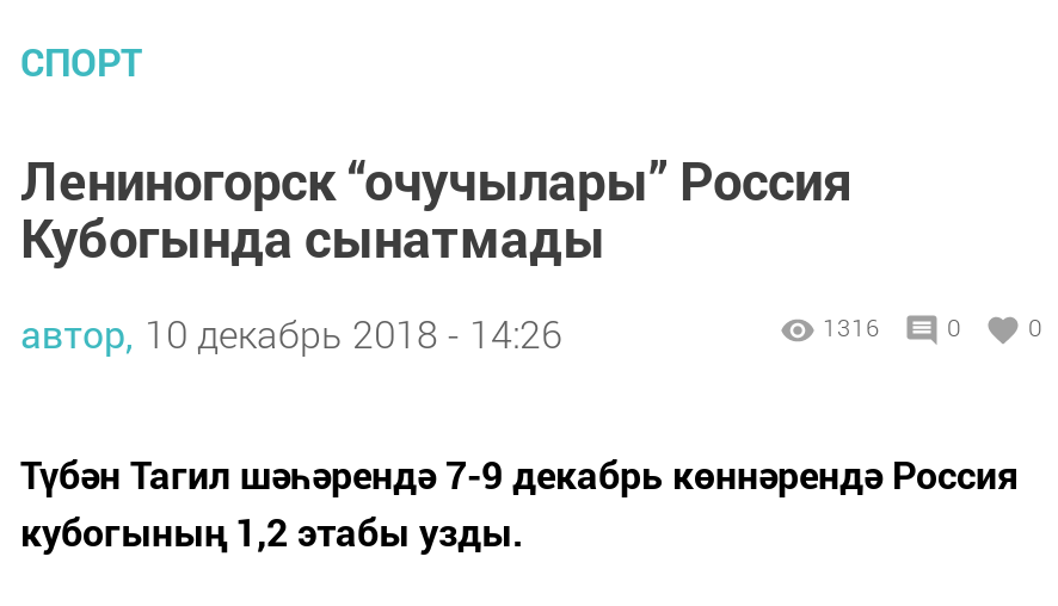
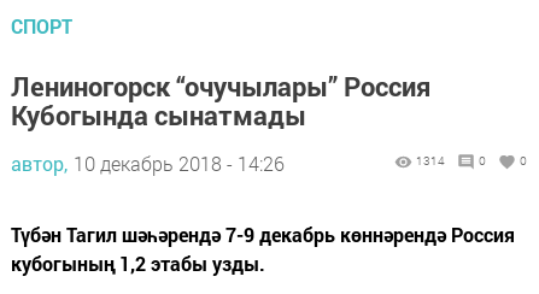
[823,313,880,344] 1316 -> [416,153,445,169] 1314

